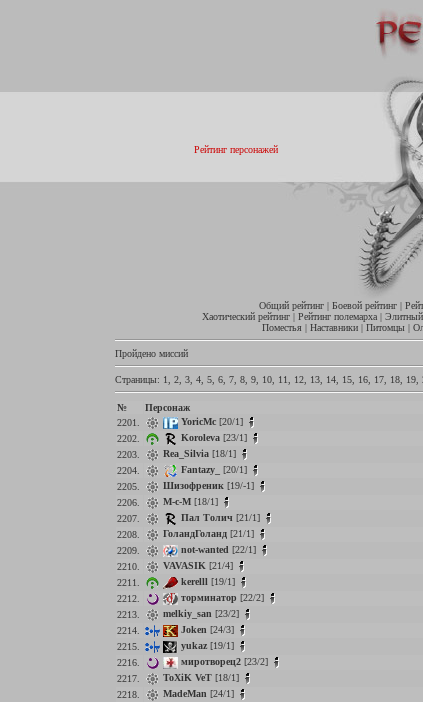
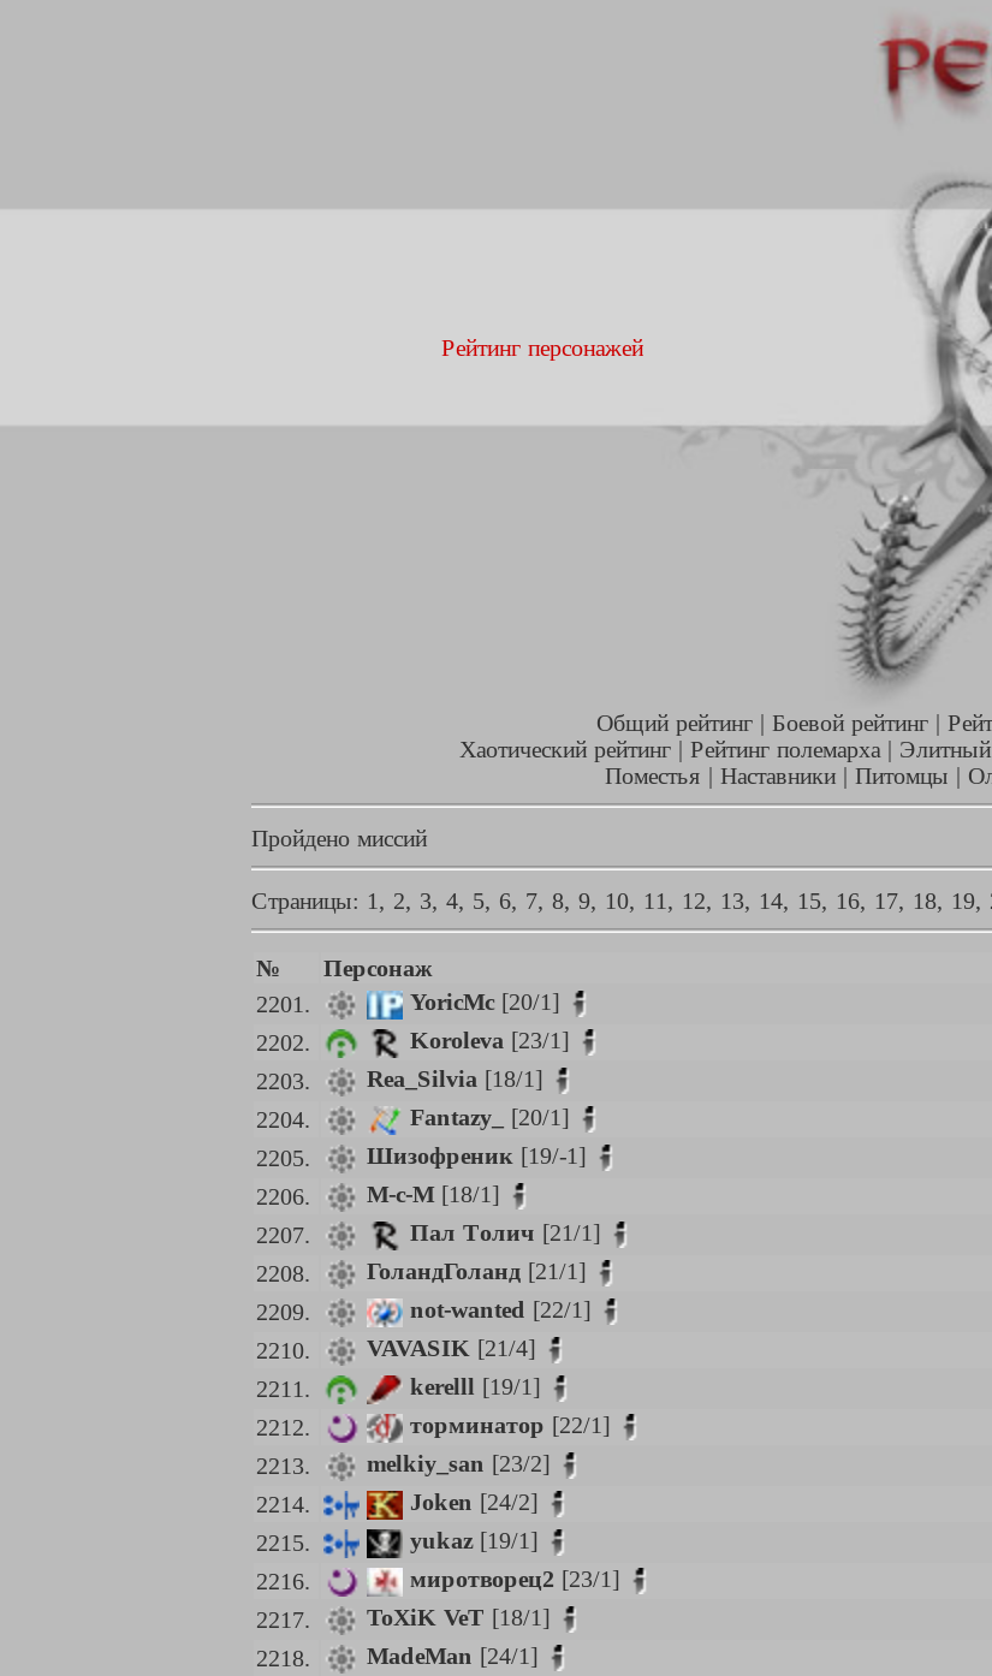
[181,592,267,603] торминатор [22/2] -> [410,1411,617,1438] торминатор [22/1]
[181,624,237,635] Joken [24/3] -> [410,1488,545,1515] Joken [24/2]
[181,656,271,667] миротворец2 [23/2] -> [410,1565,626,1592] миротворец2 [23/1]

